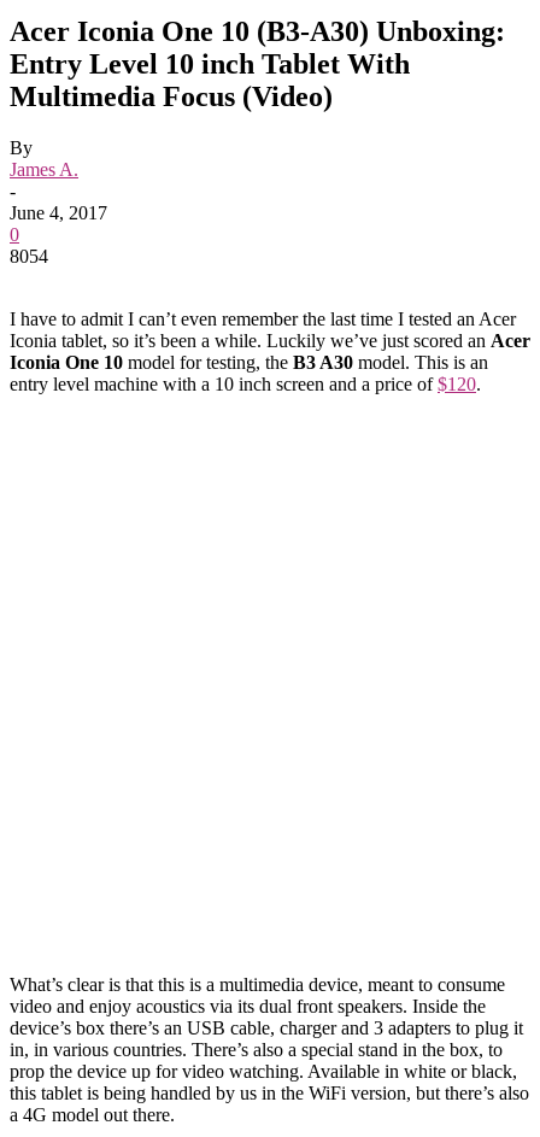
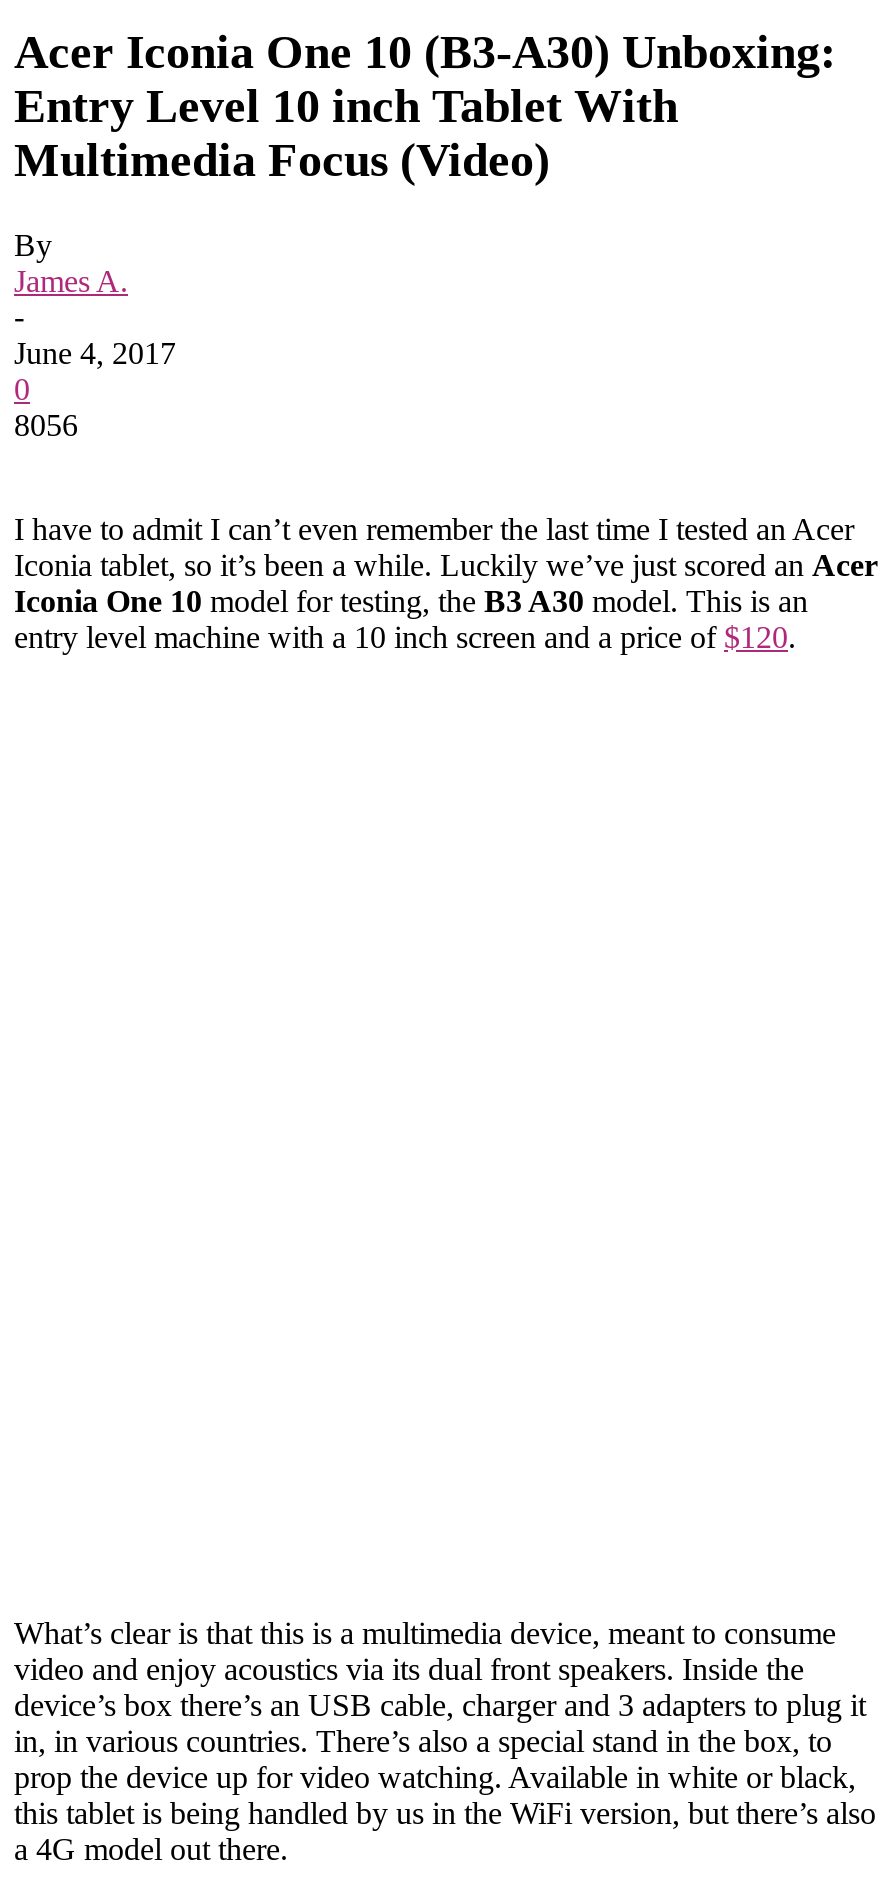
[10,246,48,266] 8054 -> [14,408,78,442] 8056

